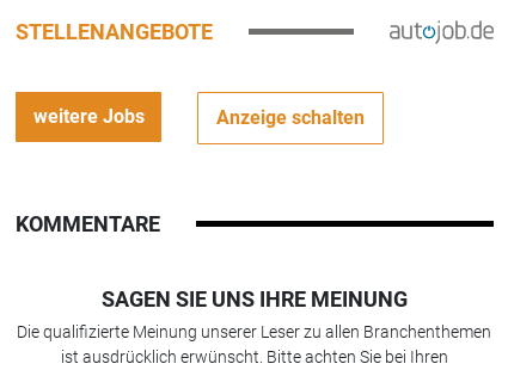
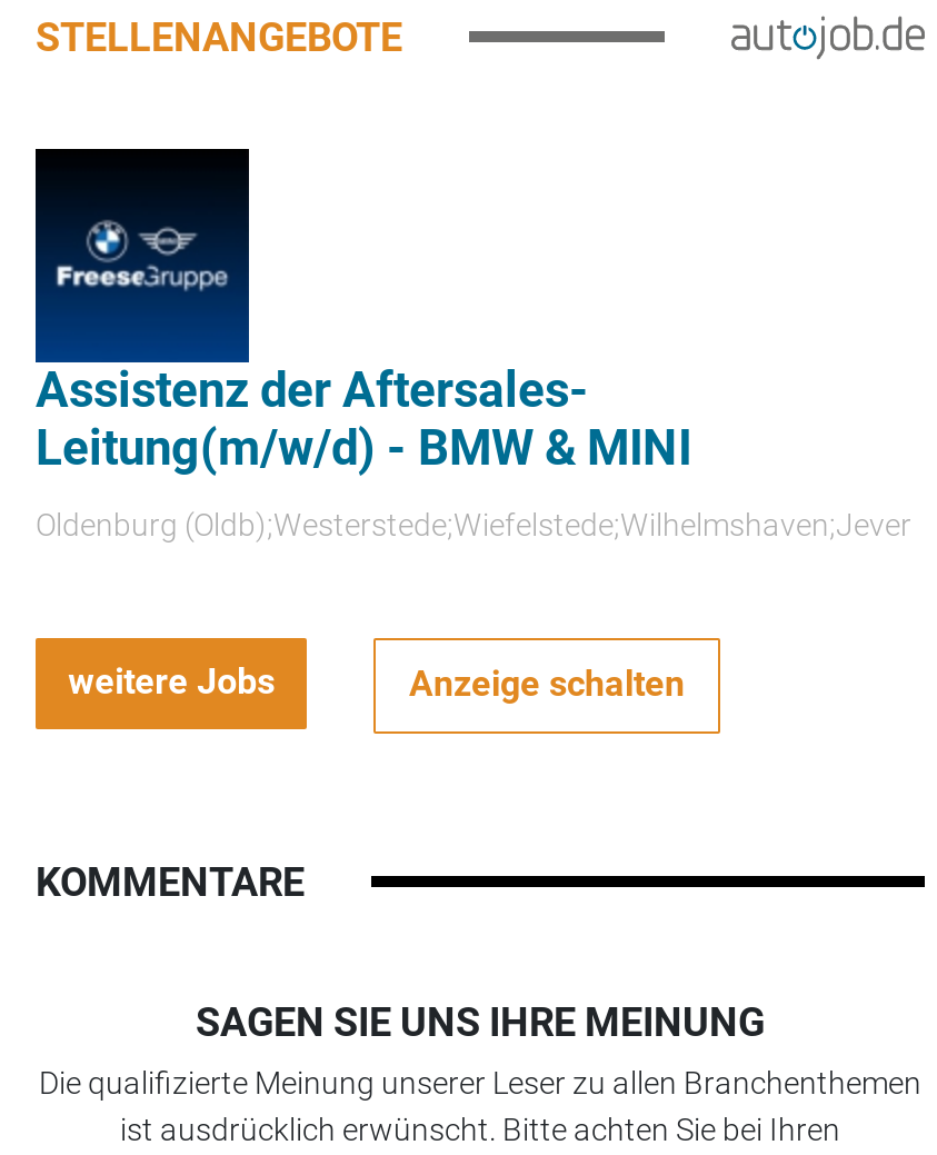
none -> [33,147,911,542] [image] | Assistenz der Aftersales- | Leitung(m/w/d) - BMW & MINI | Oldenburg (Oldb);Westerstede;Wiefelstede;Wilhelmshaven;Jever

